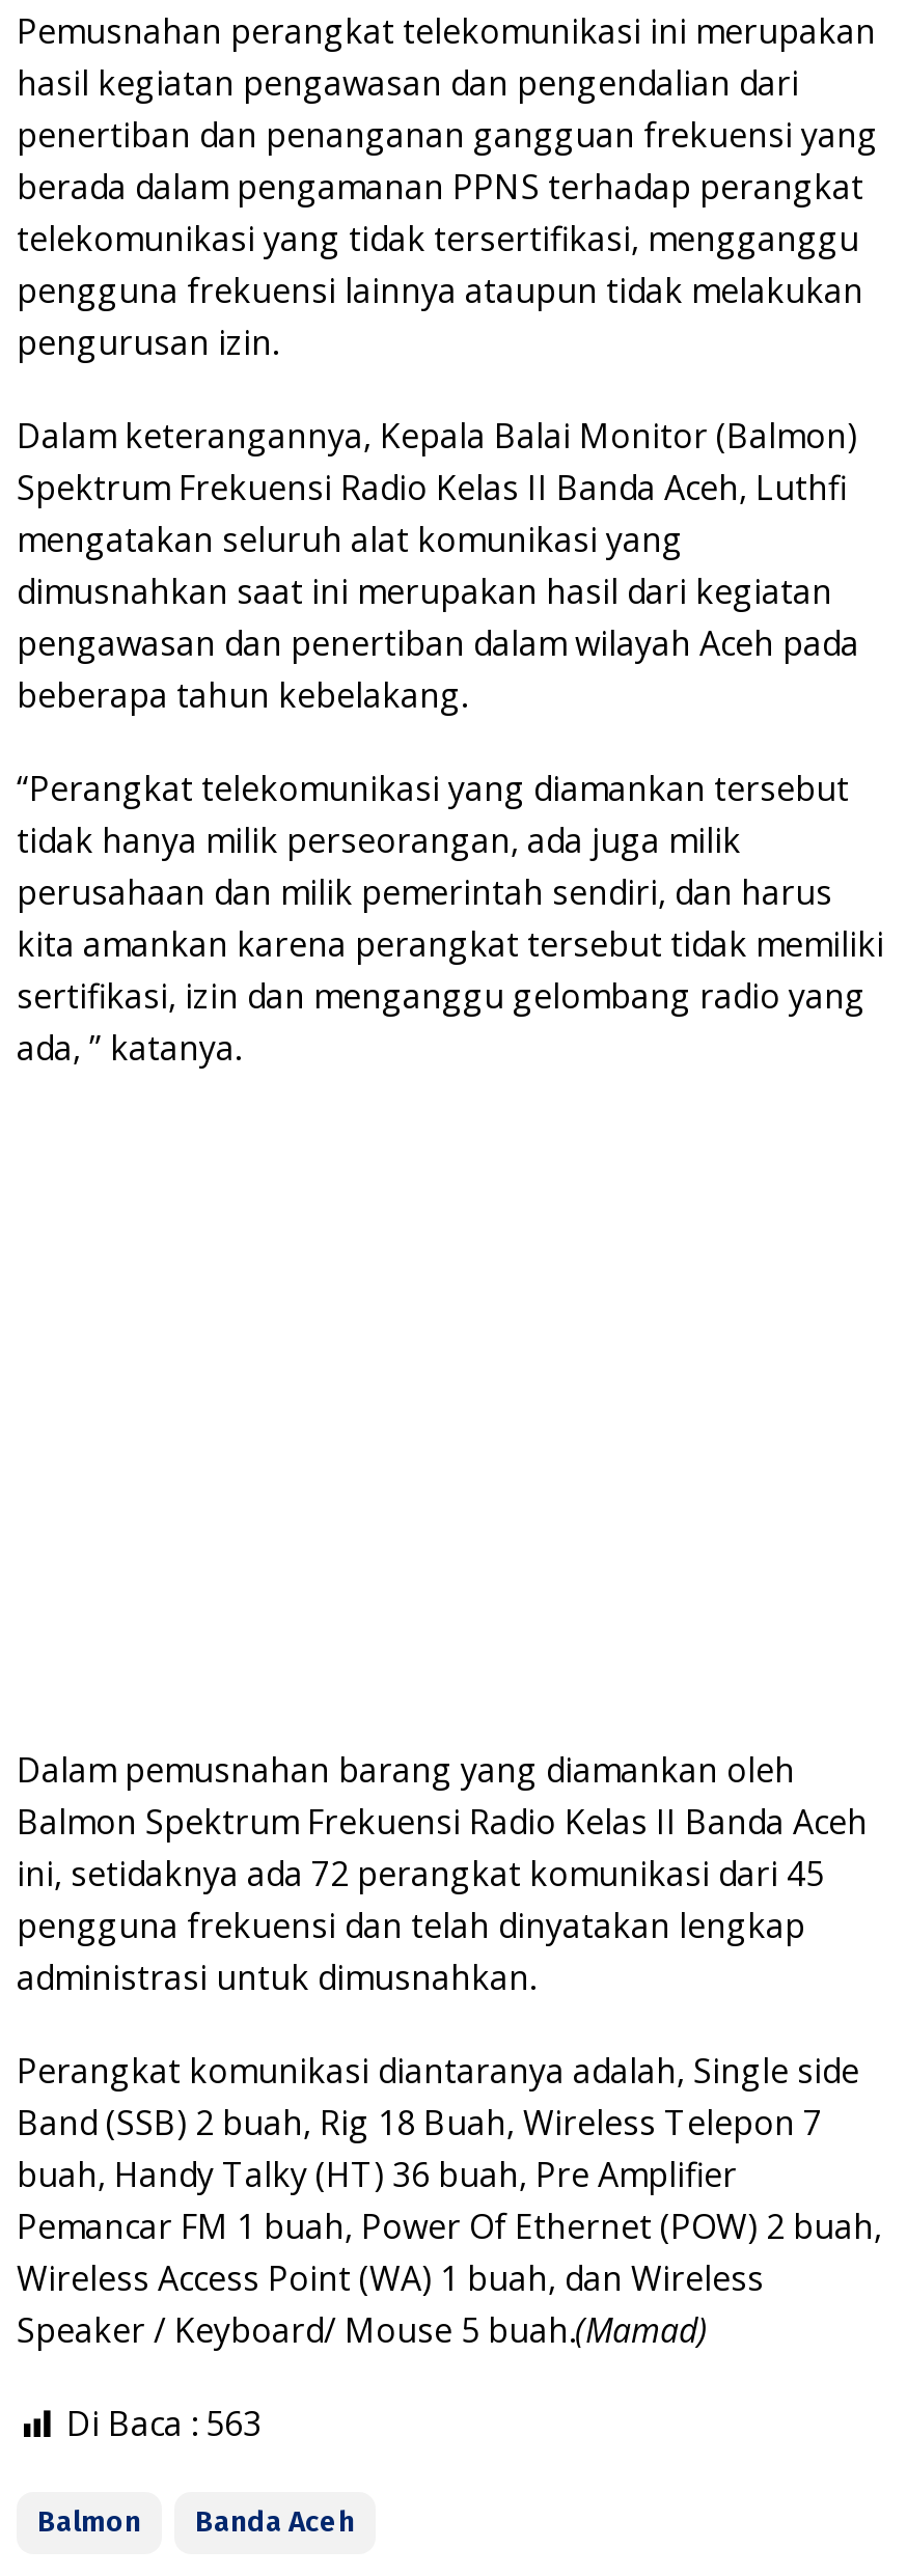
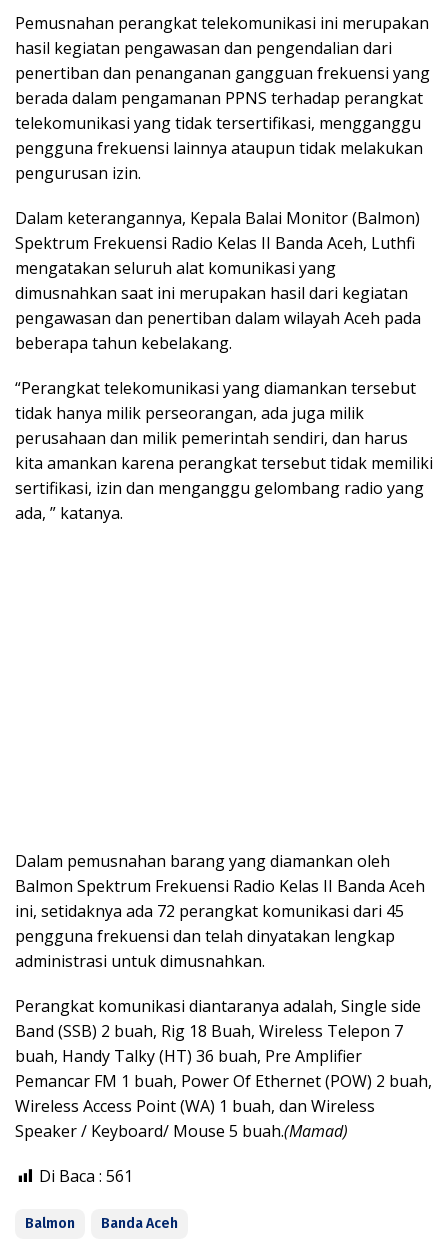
[66,2400,262,2446] Di Baca : 563 -> [39,1165,133,1187] Di Baca : 561

